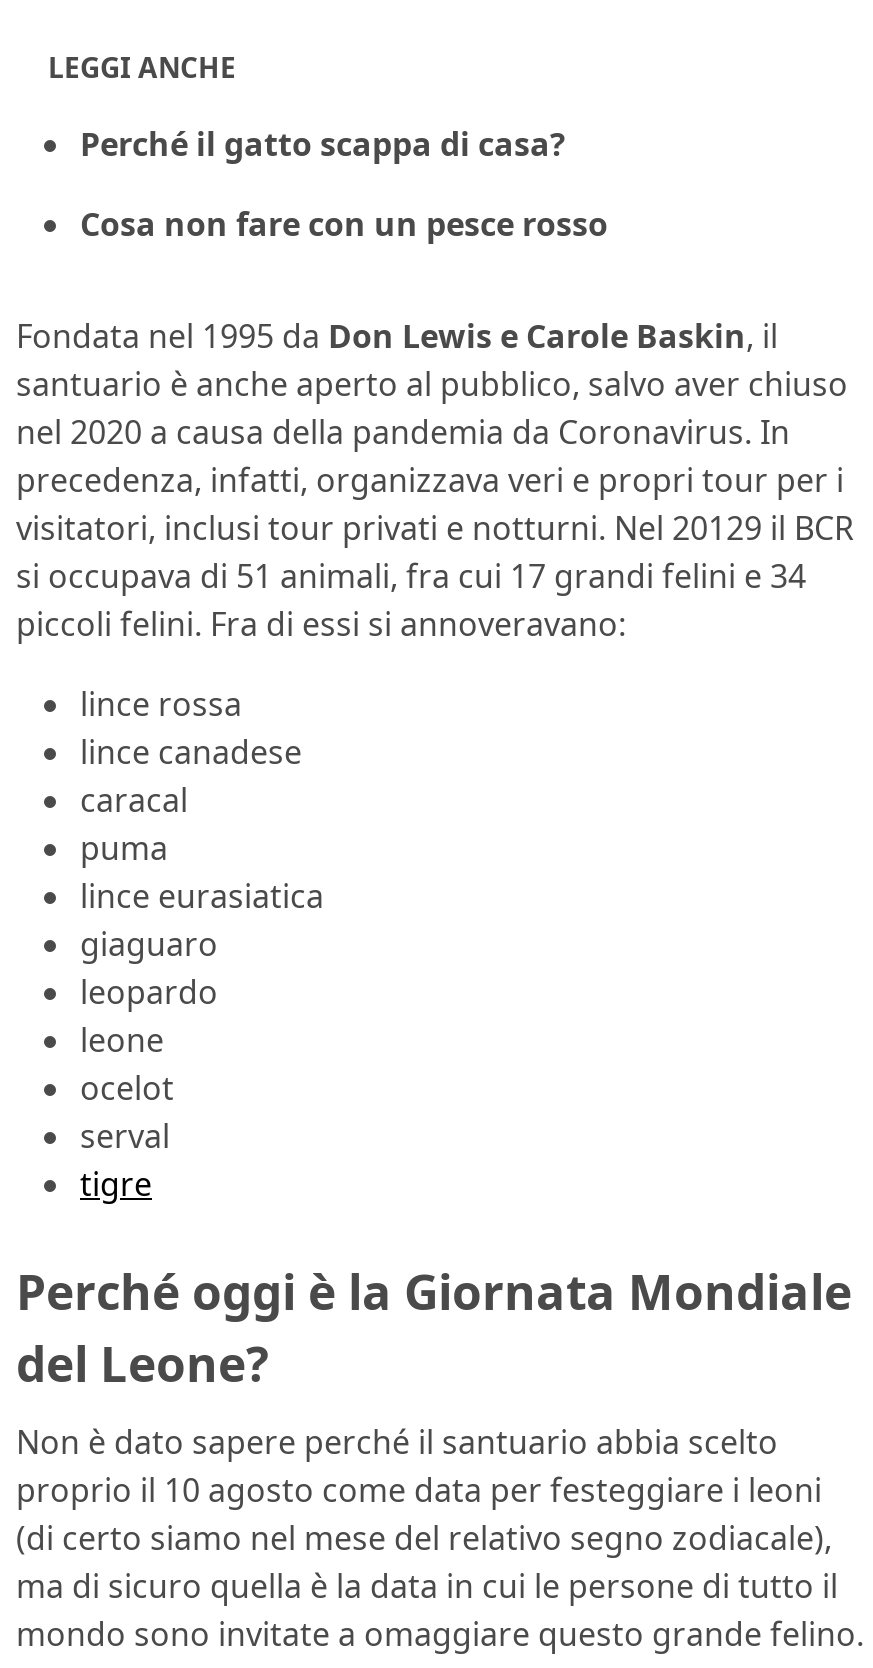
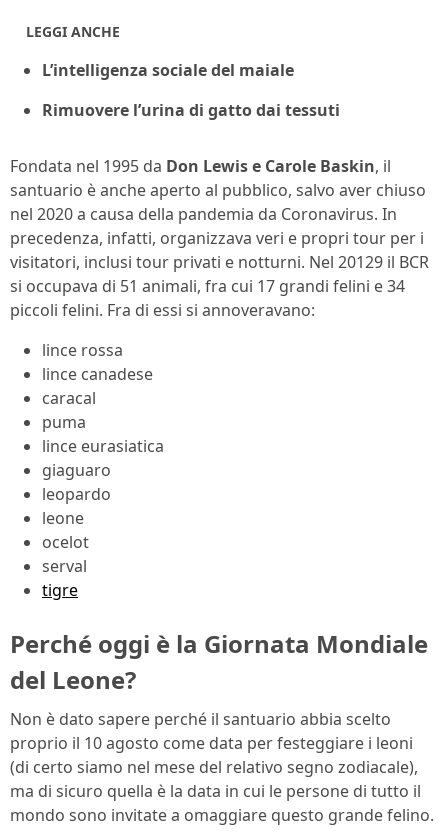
[80,121,566,165] Perché il gatto scappa di casa? -> [42,59,294,81] L’intelligenza sociale del maiale
[80,201,608,245] Cosa non fare con un pesce rosso -> [42,99,340,121] Rimuovere l’urina di gatto dai tessuti

